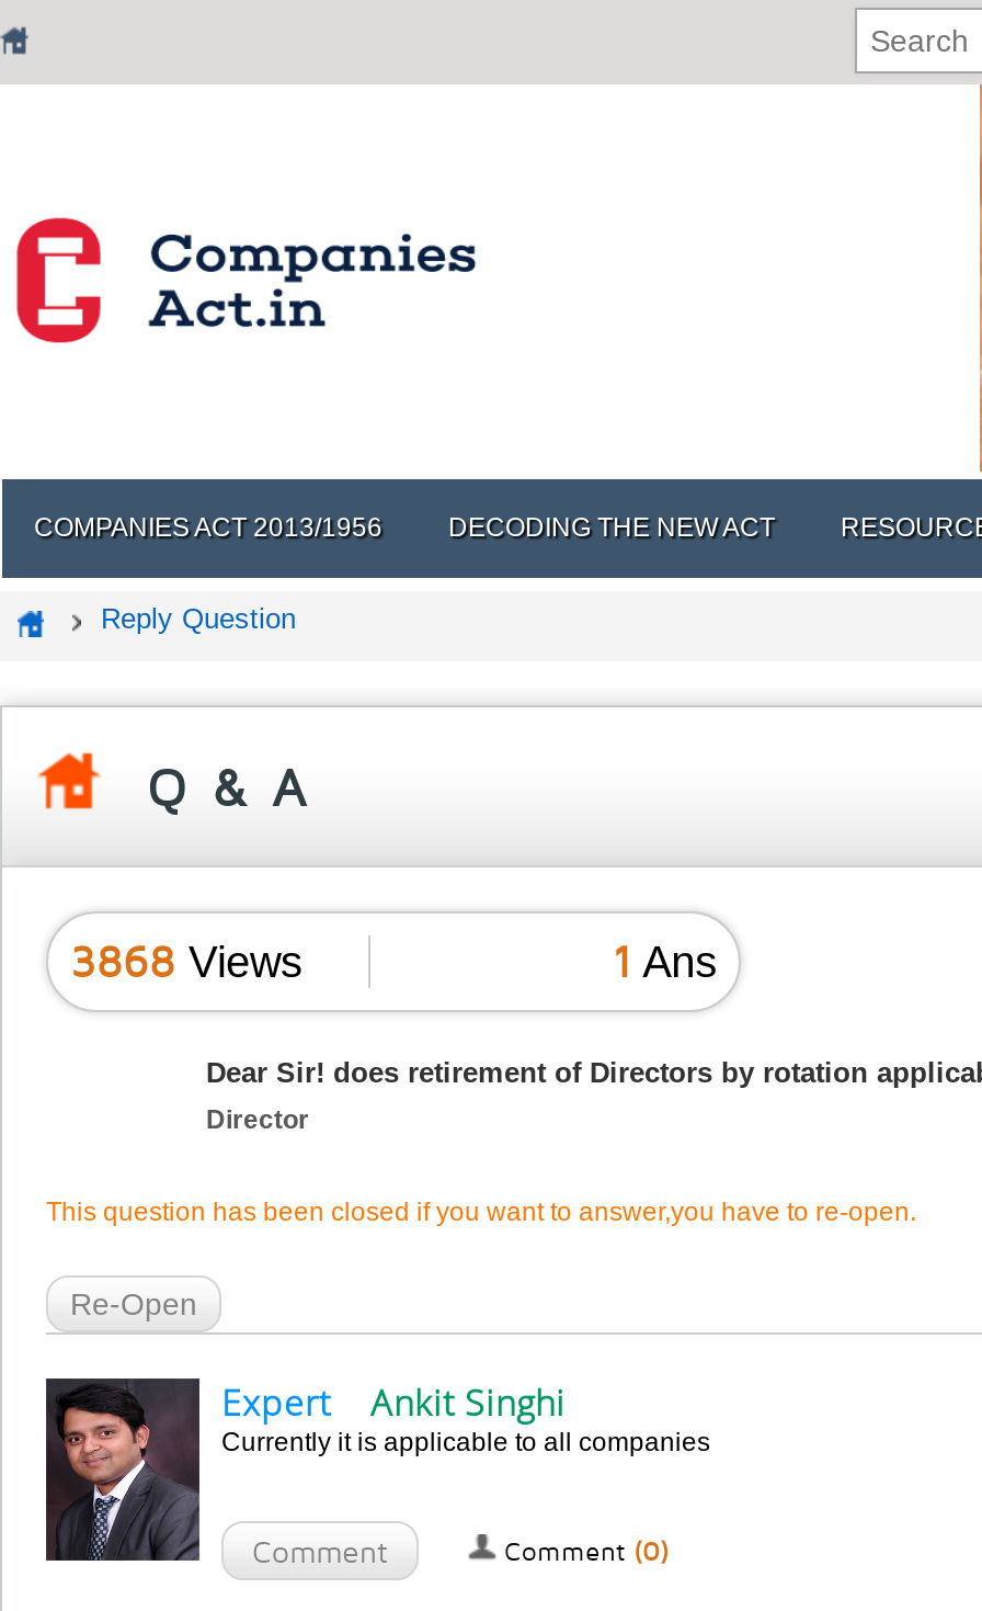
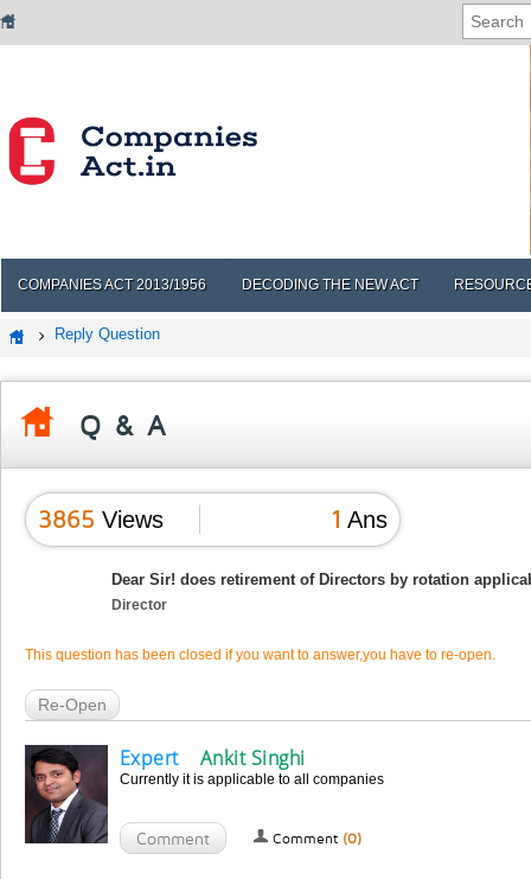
[70,935,302,986] 3868 Views -> [38,505,164,533] 3865 Views

